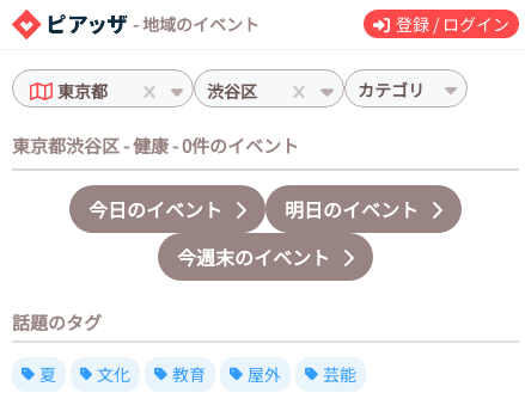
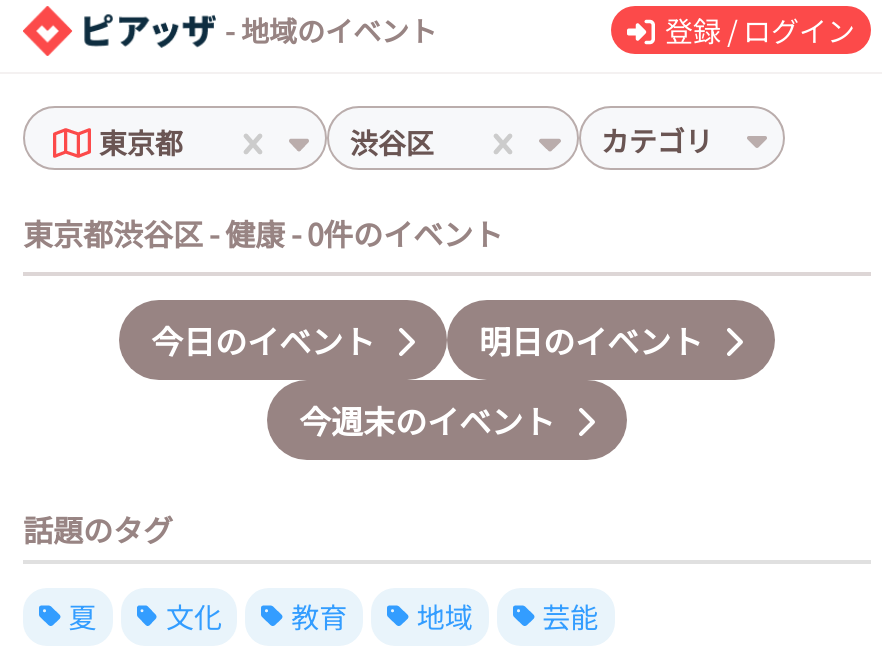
[247,361,281,385] 屋外 -> [417,595,473,635] 地域

